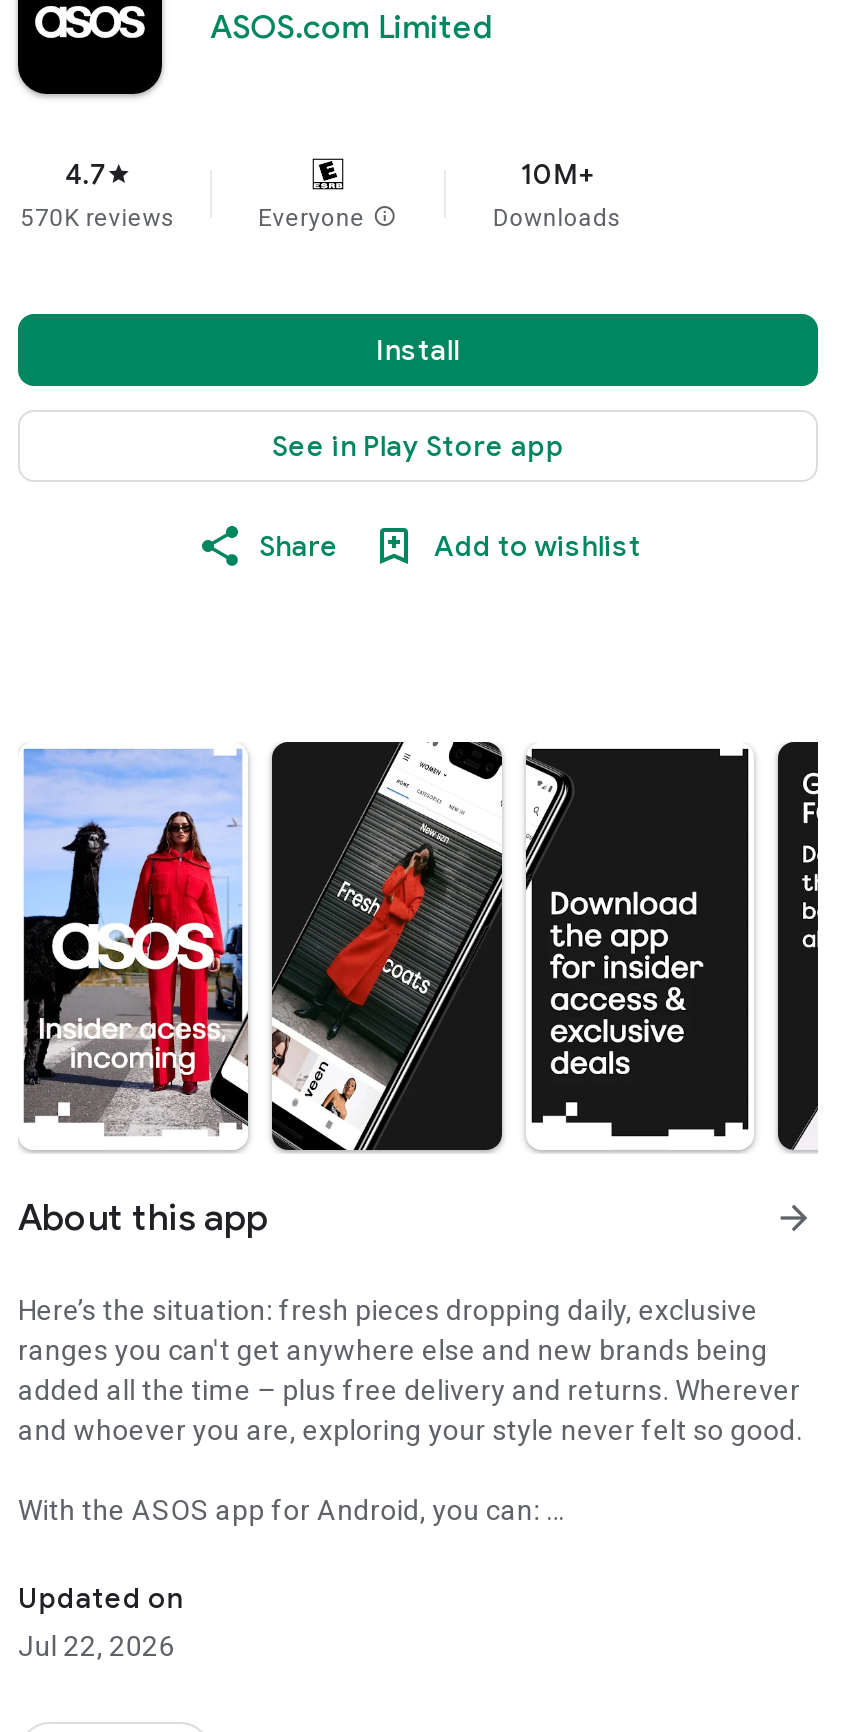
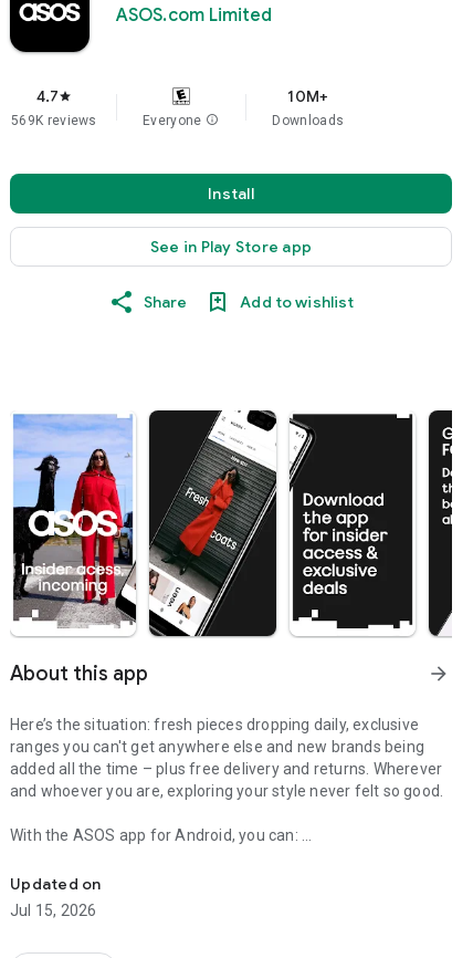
[20,204,176,232] 570K reviews -> [11,113,97,128] 569K reviews
[18,1630,175,1662] Jul 22, 2026 -> [10,902,97,919] Jul 15, 2026

